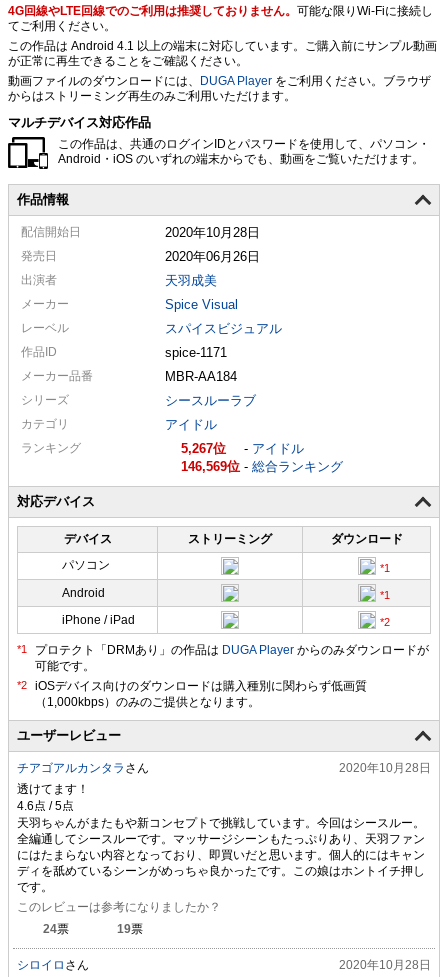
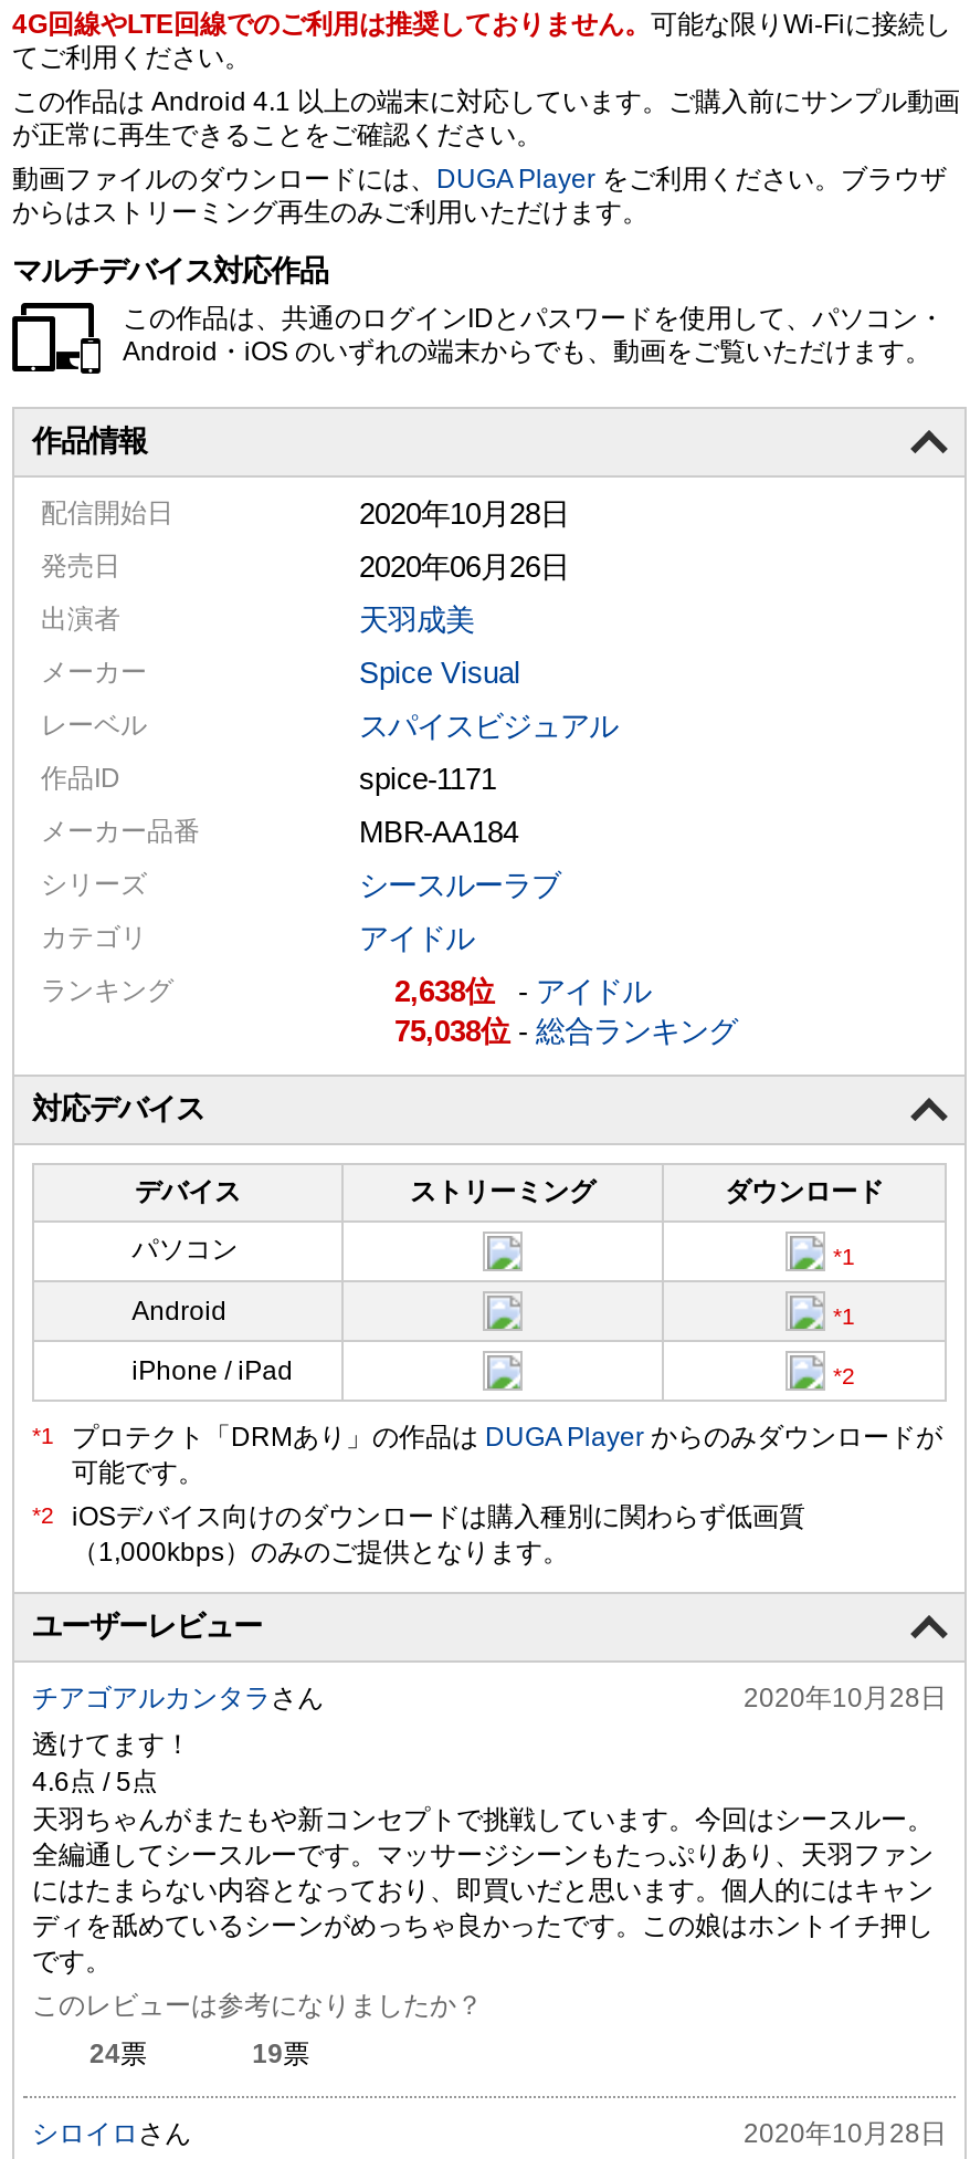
[181,441,304,456] 5,267 -アイドル -> [394,975,651,1008] 2,638 -アイドル
[181,459,343,474] 146,569 -総合ランキング -> [394,1014,737,1048] 75,038 -総合ランキング

